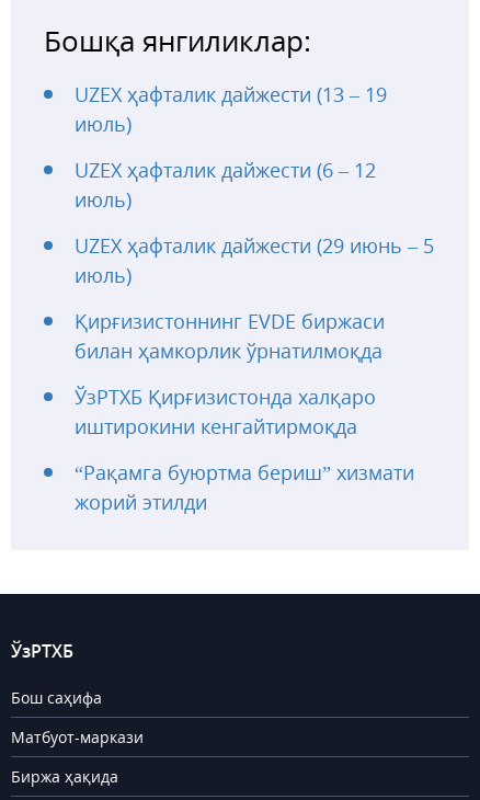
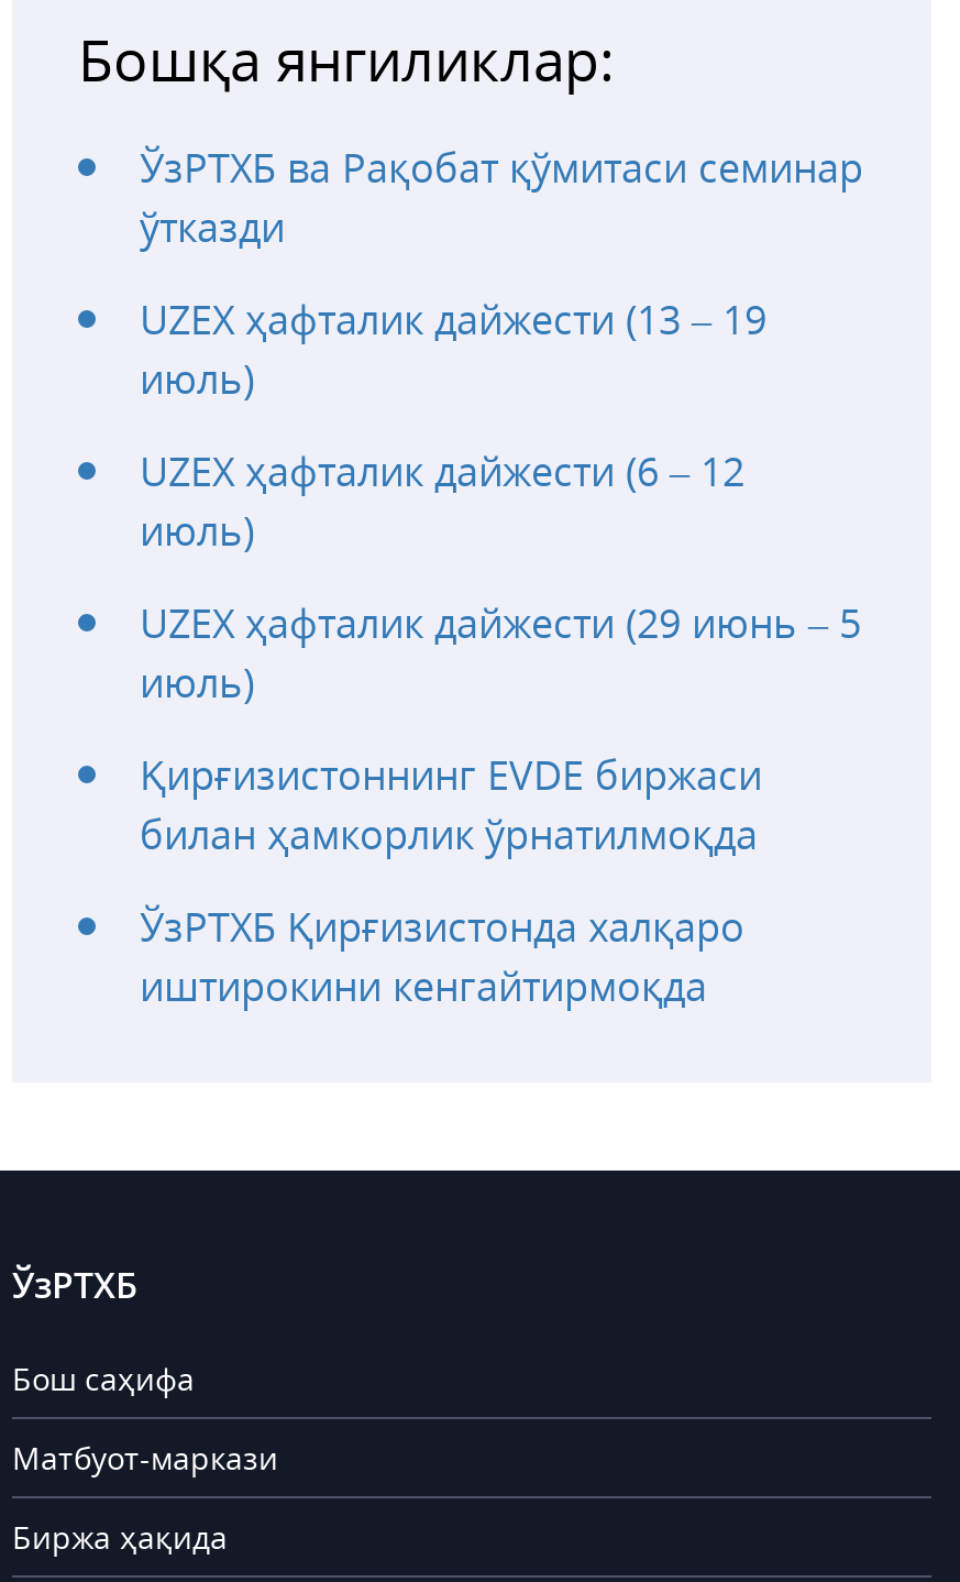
none -> [140,141,863,253] ЎзРТХБ ва Рақобат қўмитаси семинар | ўтказди
moved [75,81,434,440] -> [140,293,861,1013]: UZEX ҳафталик дайжести (13 – 19 | июль) | UZEX ҳафталик дайжести (6 – 12 | ... | ЎзРТХБ Қирғизистонда халқаро | иштирокини кенгайтирмоқда
[75,459,414,515] “Рақамга буюртма бериш” хизмати | жорий этилди -> none

